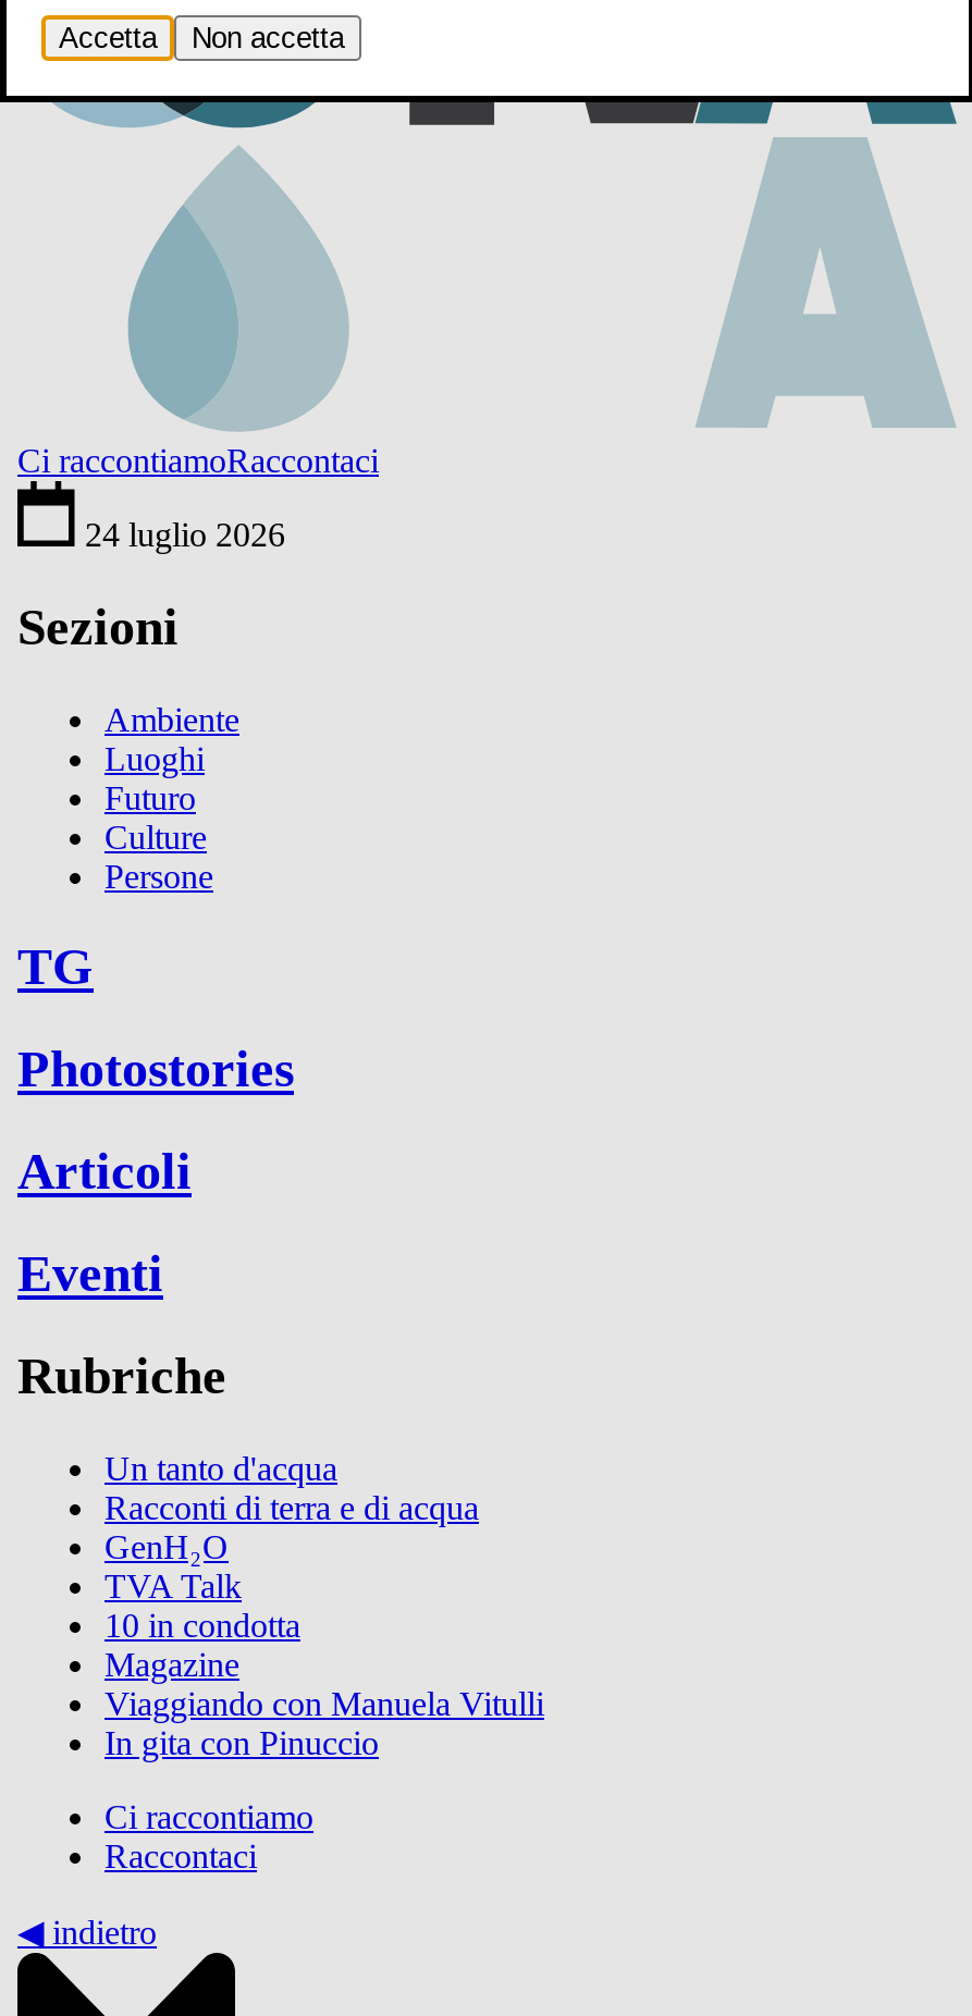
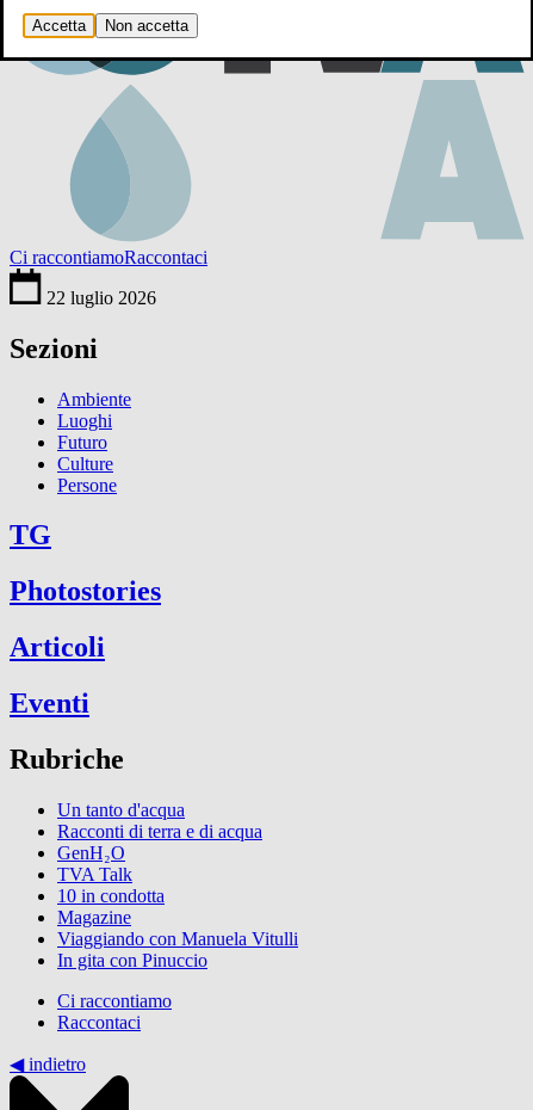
[76,515,285,552] 24 luglio 2026 -> [42,287,156,308] 22 luglio 2026

